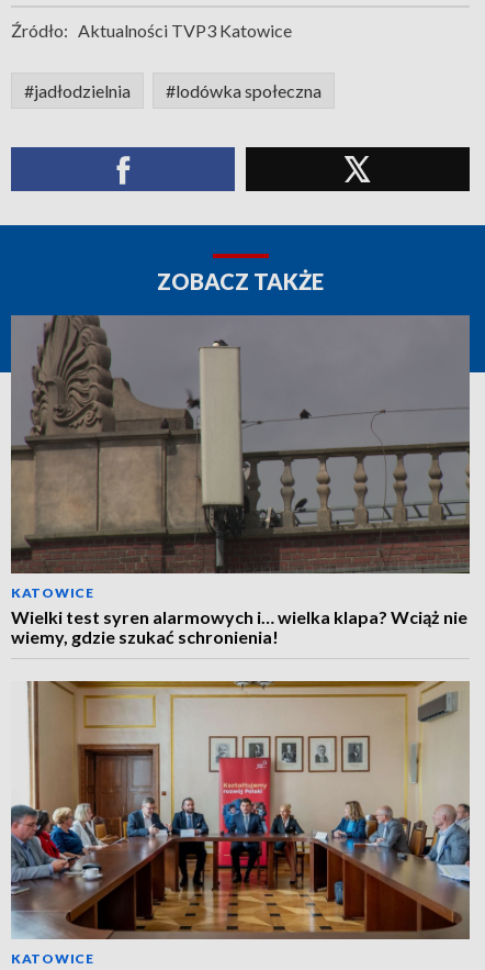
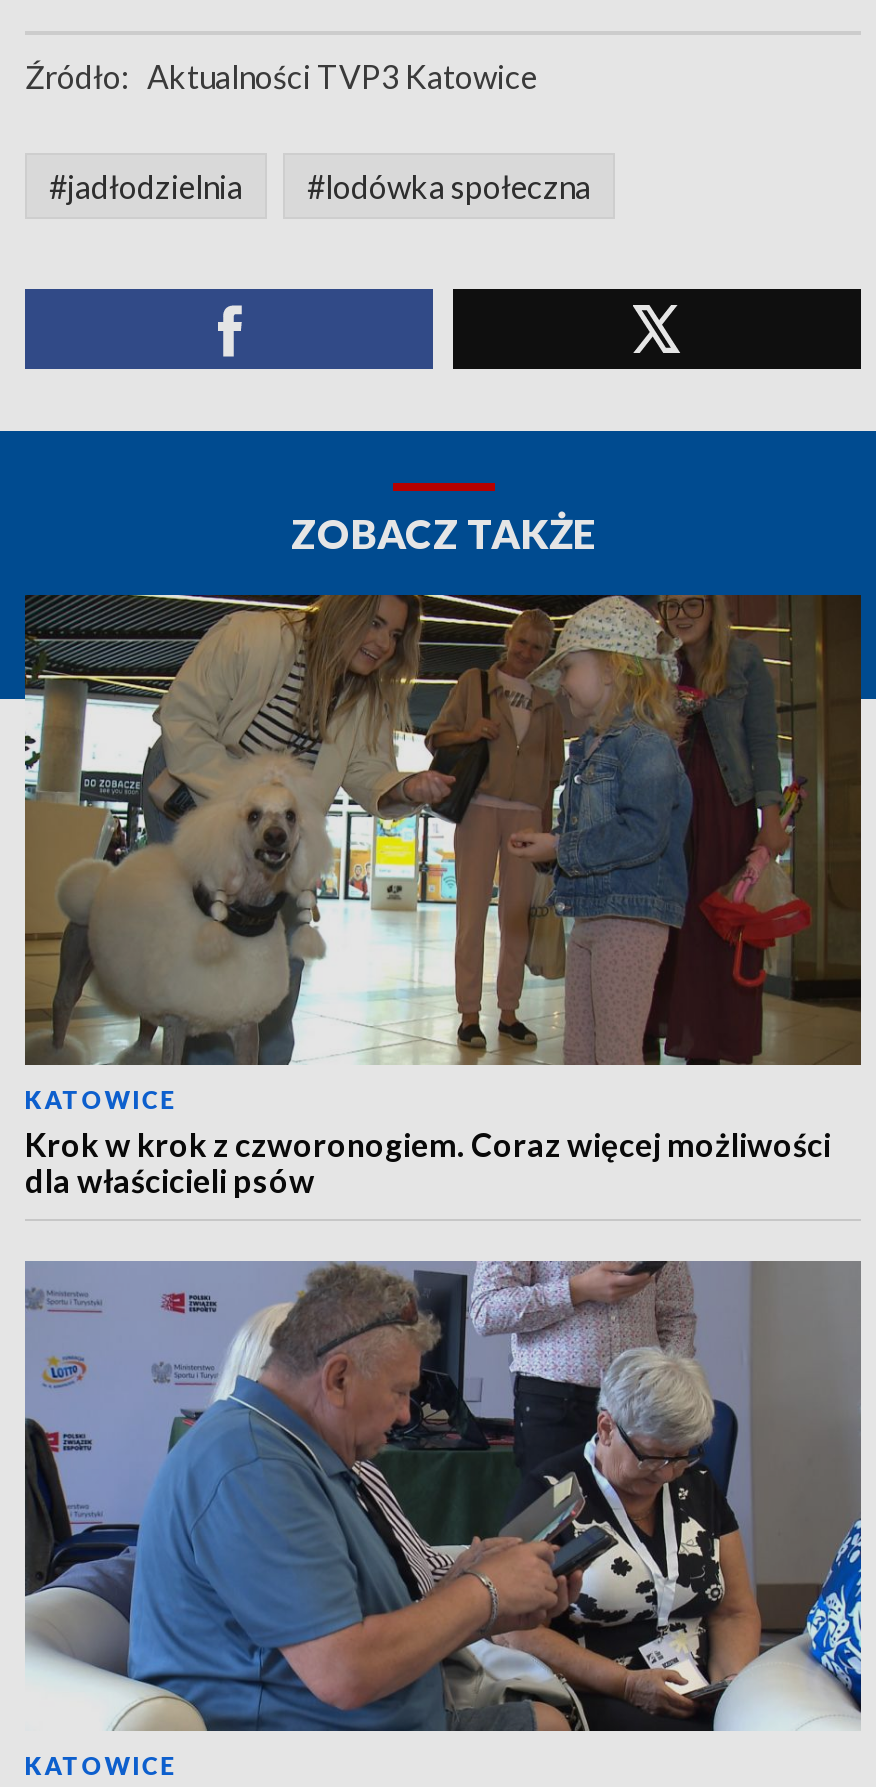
[10,314,471,647] [image] | Wielki test syren alarmowych i… wielka klapa? Wciąż nie | wiemy, gdzie szukać schronienia! -> [23,593,863,1199] [image] | Krok w krok z czworonogiem. Coraz więcej możliwości | dla właścicieli psów
[10,680,471,940] [image] -> [23,1259,863,1733] [image]

